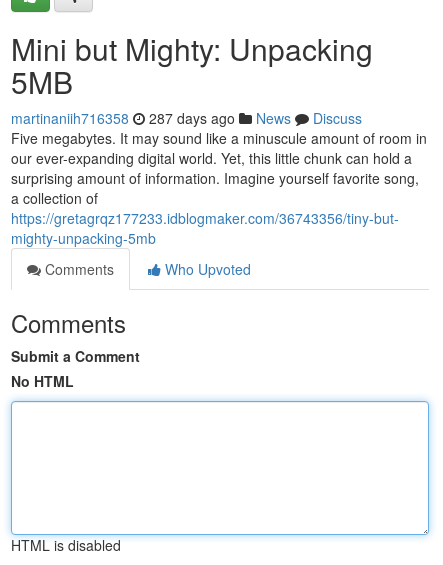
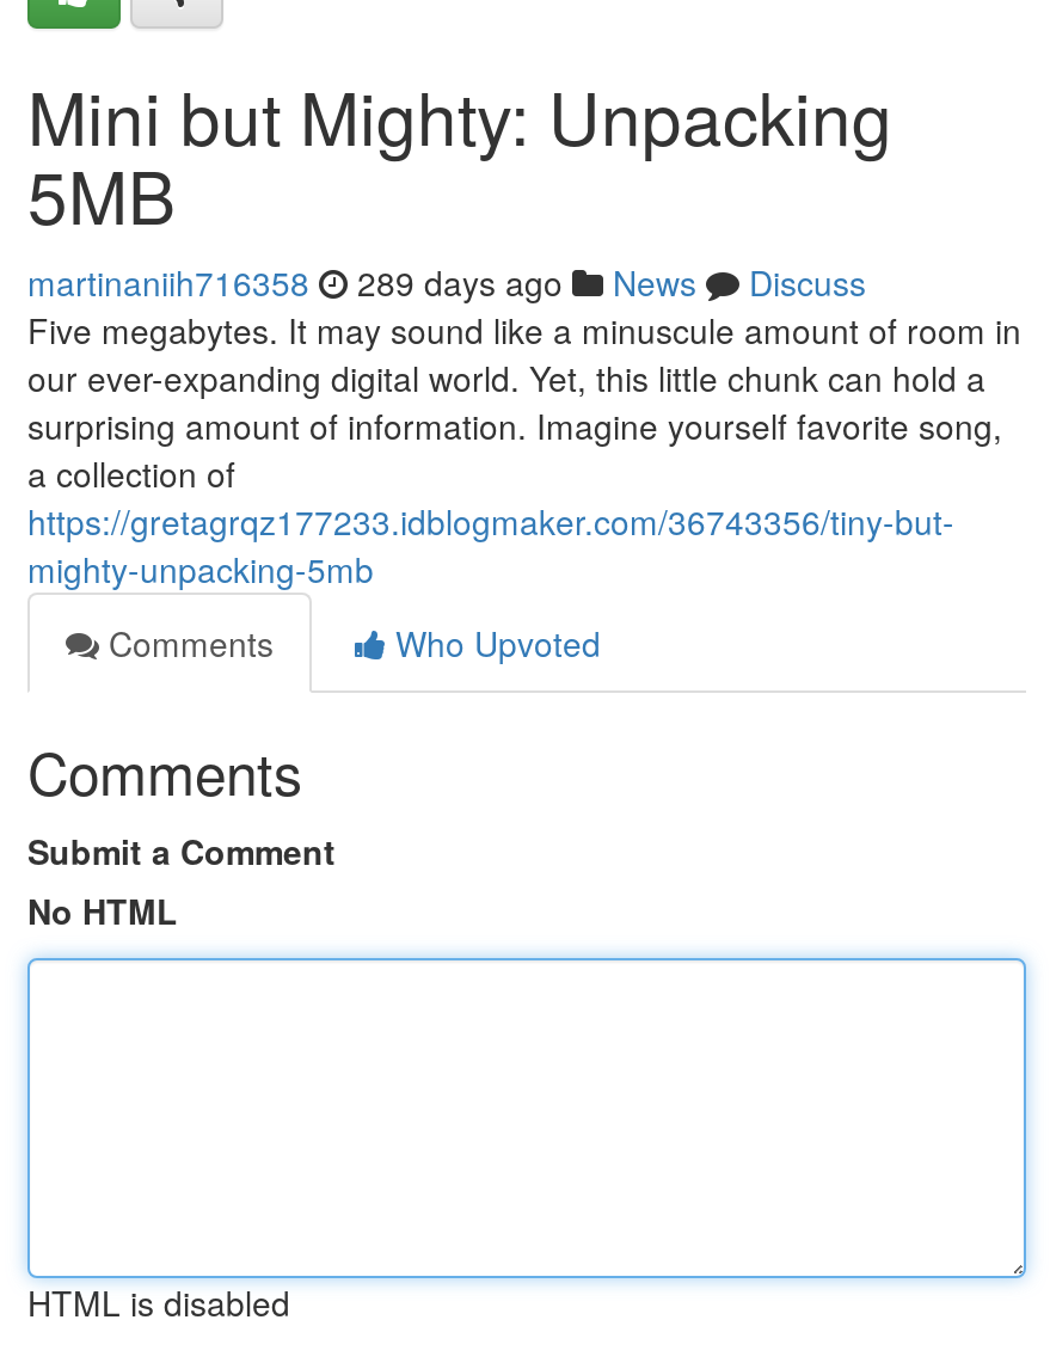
[11,108,362,128] martinaniih716358 287 days ago News Discuss -> [27,258,866,306] martinaniih716358 289 days ago News Discuss

